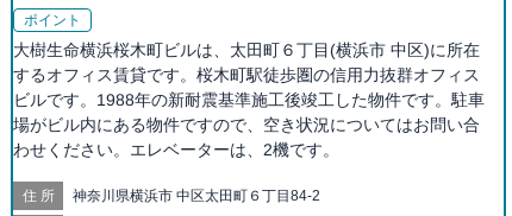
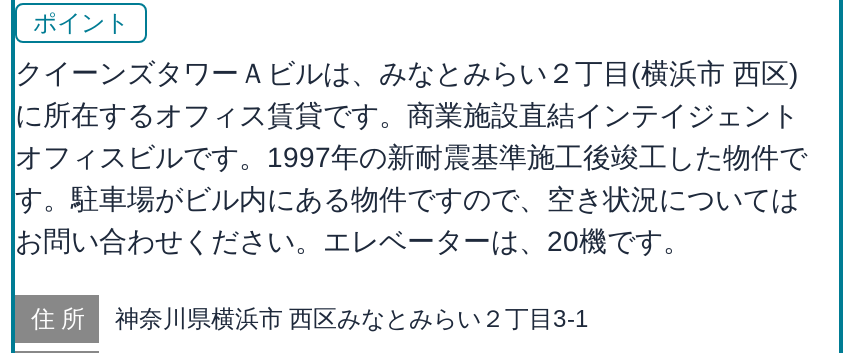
[13,41,485,159] 大樹生命横浜桜木町ビルは、太田町６丁目(横浜市 中区)に所在 | するオフィス賃貸です。桜木町駅徒歩圏の信用力抜群オフィス | ビルです。1988年の新耐震基準施工後竣工した物件です。駐車 | 場がビル内にある物件ですので、空き状況についてはお問い合 | わせください。エレベーターは、2機です。 -> [15,57,807,258] クイーンズタワーＡビルは、みなとみらい２丁目(横浜市 西区) | に所在するオフィス賃貸です。商業施設直結インテイジェント | オフィスビルです。1997年の新耐震基準施工後竣工した物件で | す。駐車場がビル内にある物件ですので、空き状況については | お問い合わせください。エレベーターは、20機です。
[73,188,320,204] 神奈川県横浜市 中区太田町６丁目84-2 -> [115,306,589,334] 神奈川県横浜市 西区みなとみらい２丁目3-1

